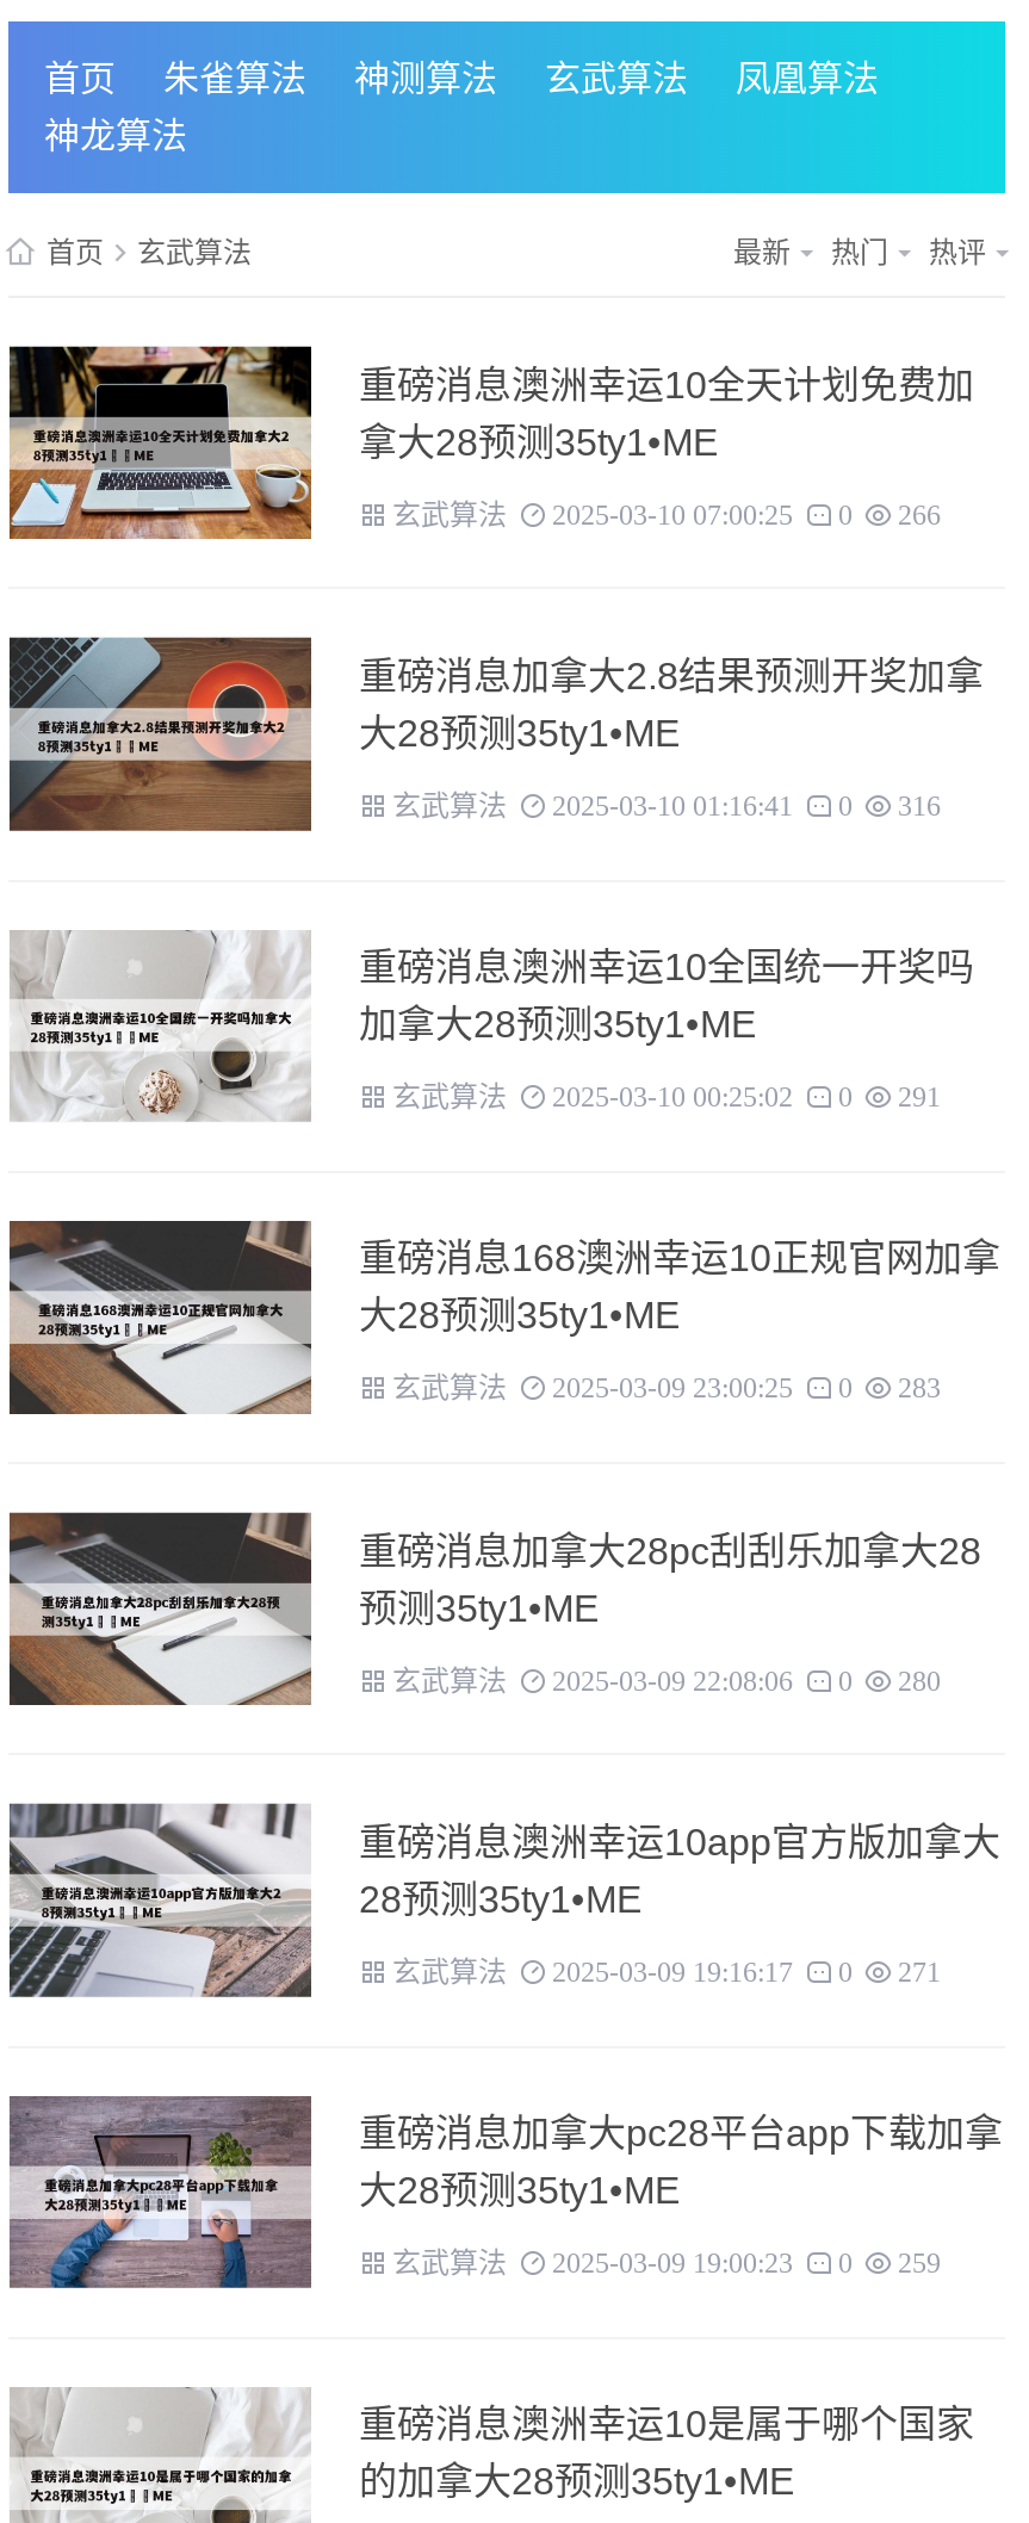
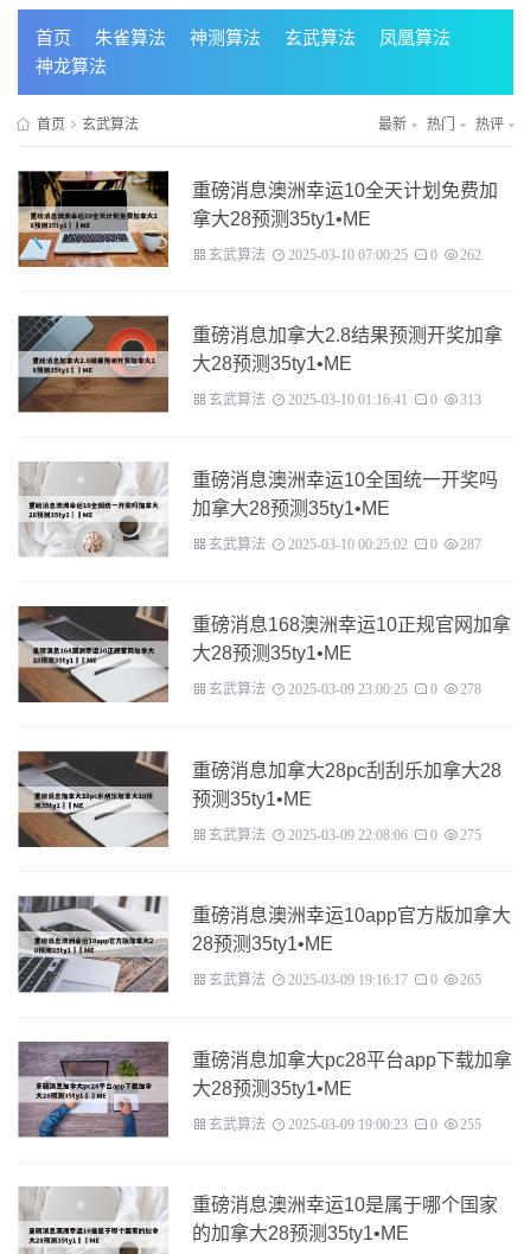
[392,495,941,524] 玄武算法 2025-03-10 07:00:25 0 266 -> [209,245,481,259] 玄武算法 2025-03-10 07:00:25 0 262
[392,787,941,815] 玄武算法 2025-03-10 01:16:41 0 316 -> [209,390,481,404] 玄武算法 2025-03-10 01:16:41 0 313
[392,1078,941,1107] 玄武算法 2025-03-10 00:25:02 0 291 -> [209,535,481,550] 玄武算法 2025-03-10 00:25:02 0 287
[392,1370,941,1398] 玄武算法 2025-03-09 23:00:25 0 283 -> [209,680,481,695] 玄武算法 2025-03-09 23:00:25 0 278
[392,1661,941,1690] 玄武算法 2025-03-09 22:08:06 0 280 -> [209,825,481,840] 玄武算法 2025-03-09 22:08:06 0 275
[392,1953,941,1982] 玄武算法 2025-03-09 19:16:17 0 271 -> [209,970,481,985] 玄武算法 2025-03-09 19:16:17 0 265
[392,2244,941,2273] 玄武算法 2025-03-09 19:00:23 0 259 -> [209,1115,481,1130] 玄武算法 2025-03-09 19:00:23 0 255

